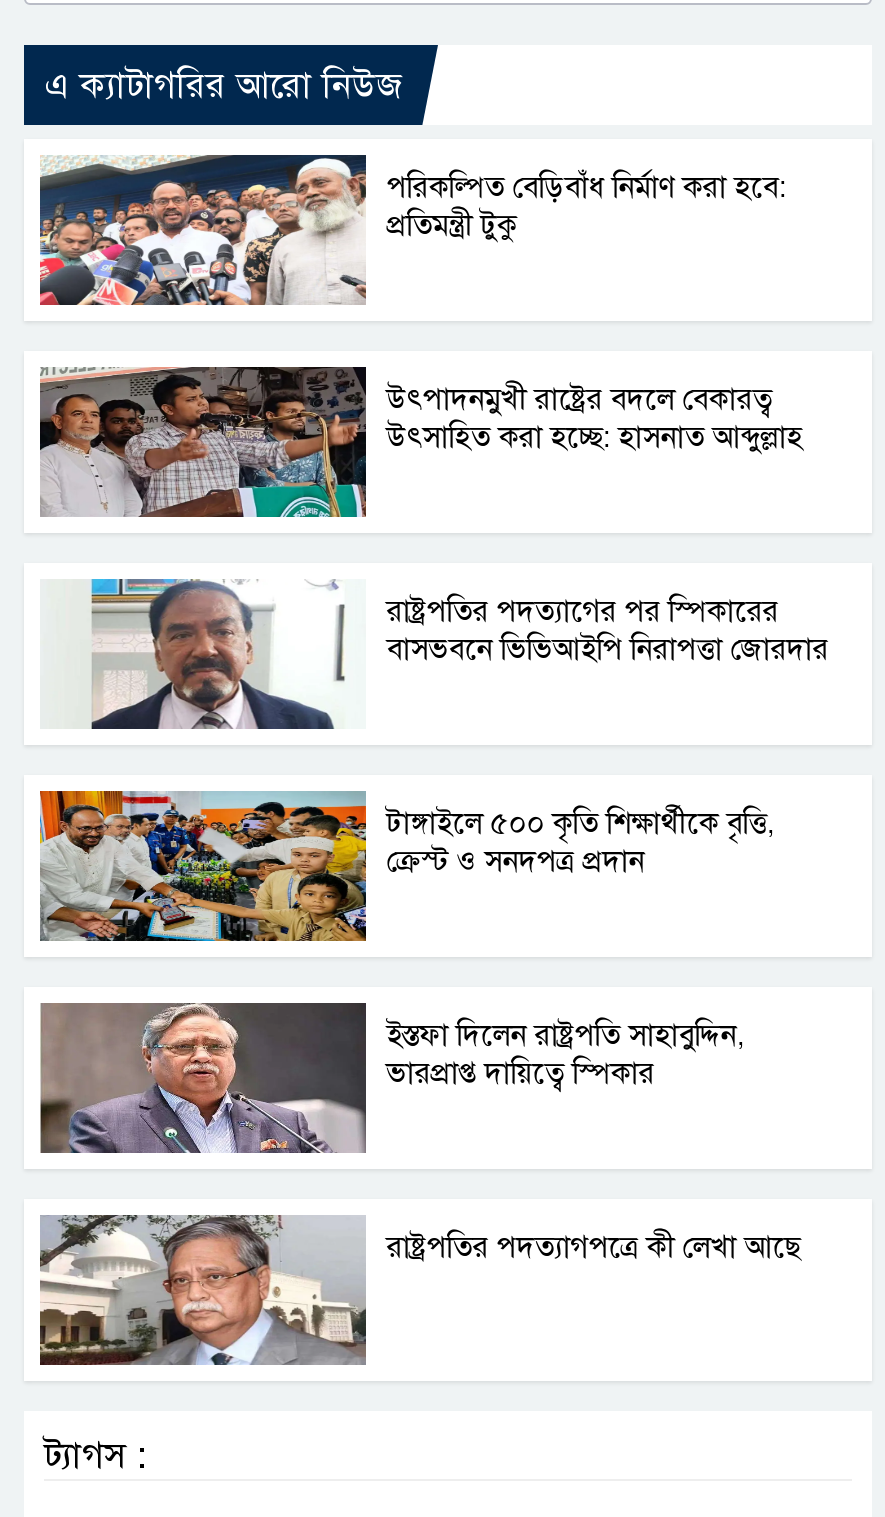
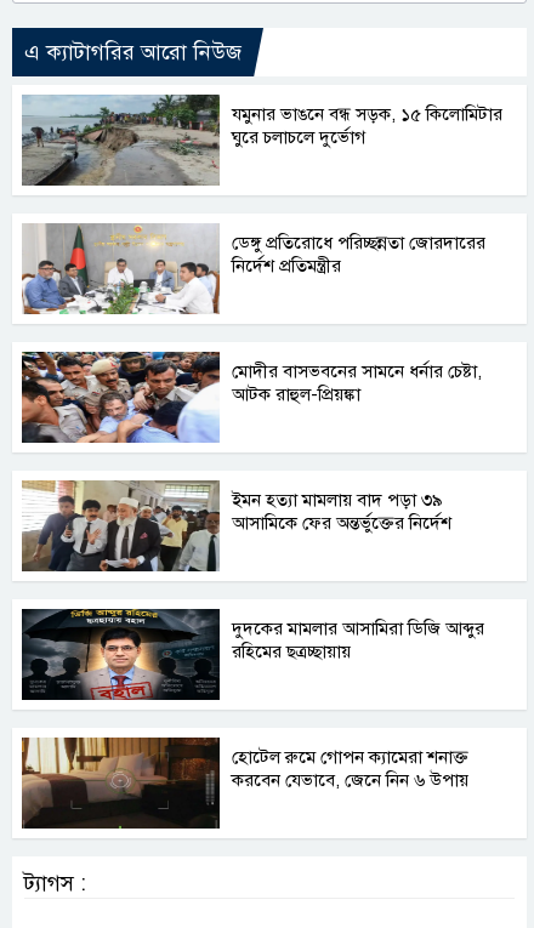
[38,154,786,306] [image] | পরিকল্পিত বেড়িবাঁধ নির্মাণ করা হবে: | প্রতিমন্ত্রী টুকু -> [21,93,503,187] [image] | যমুনার ভাঙনে বন্ধ সড়ক, ১৫ কিলোমিটার | ঘুরে চলাচলে দুর্ভোগ
[38,364,802,520] [image] | উৎপাদনমুখী রাষ্ট্রের বদলে বেকারত্ব | উৎসাহিত করা হচ্ছে: হাসনাত আব্দুল্লাহ -> [22,222,486,315] [image] | ডেঙ্গু প্রতিরোধে পরিচ্ছন্নতা জোরদারের | নির্দেশ প্রতিমন্ত্রীর
[40,578,828,730] [image] | রাষ্ট্রপতির পদত্যাগের পর স্পিকারের | বাসভবনে ভিভিআইপি নিরাপত্তা জোরদার -> [21,351,482,444] [image] | মোদীর বাসভবনের সামনে ধর্নার চেষ্টা, | আটক রাহুল-প্রিয়ঙ্কা
[38,790,774,942] [image] | টাঙ্গাইলে ৫০০ কৃতি শিক্ষার্থীকে বৃত্তি, | ক্রেস্ট ও সনদপত্র প্রদান -> [22,480,452,573] [image] | ইমন হত্যা মামলায় বাদ পড়া ৩৯ | আসামিকে ফের অন্তর্ভুক্তের নির্দেশ
[38,1002,744,1154] [image] | ইস্তফা দিলেন রাষ্ট্রপতি সাহাবুদ্দিন, | ভারপ্রাপ্ত দায়িত্বে স্পিকার -> [21,608,484,701] [image] | দুদকের মামলার আসামিরা ডিজি আব্দুর | রহিমের ছত্রচ্ছায়ায়
[40,1214,800,1366] [image] | রাষ্ট্রপতির পদত্যাগপত্রে কী লেখা আছে -> [21,736,469,830] [image] | হোটেল রুমে গোপন ক্যামেরা শনাক্ত | করবেন যেভাবে, জেনে নিন ৬ উপায়

